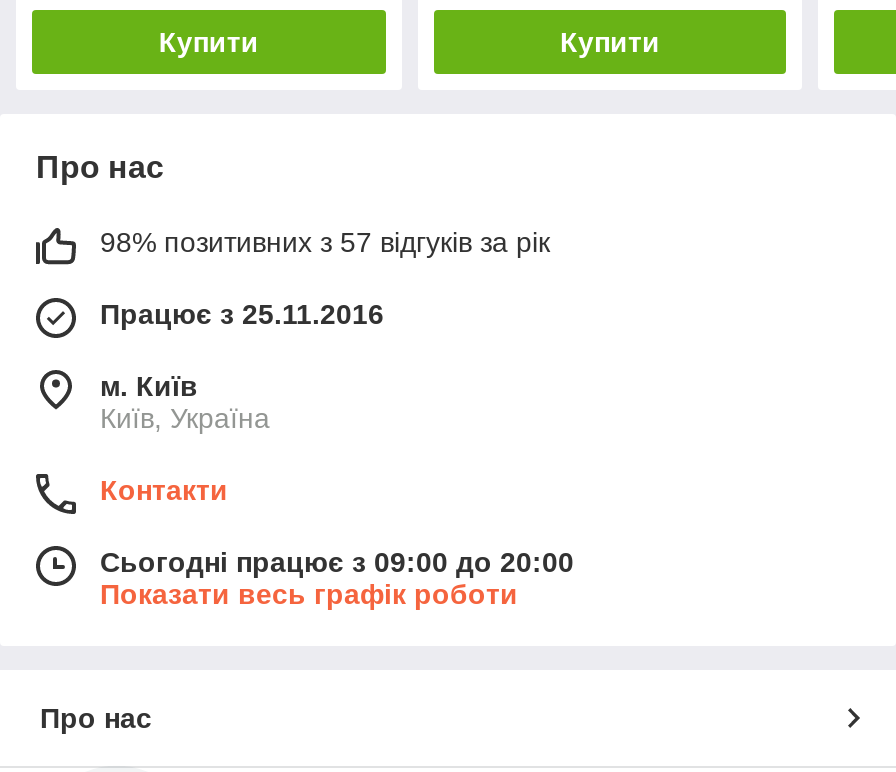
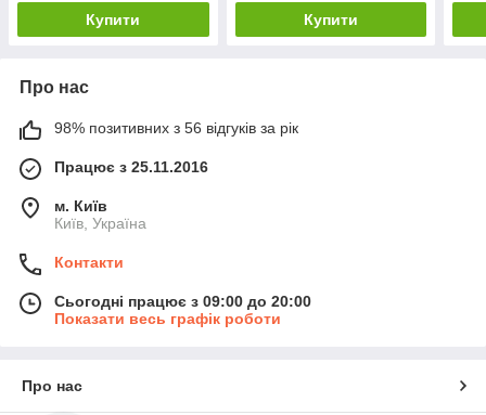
[100,226,550,258] 98% позитивних з 57 відгуків за рік -> [54,119,298,137] 98% позитивних з 56 відгуків за рік

